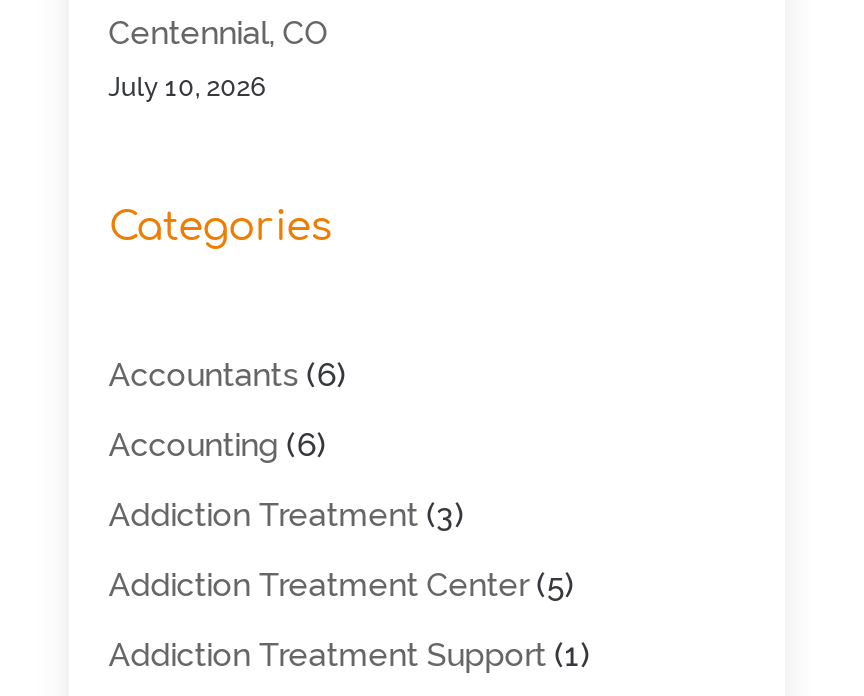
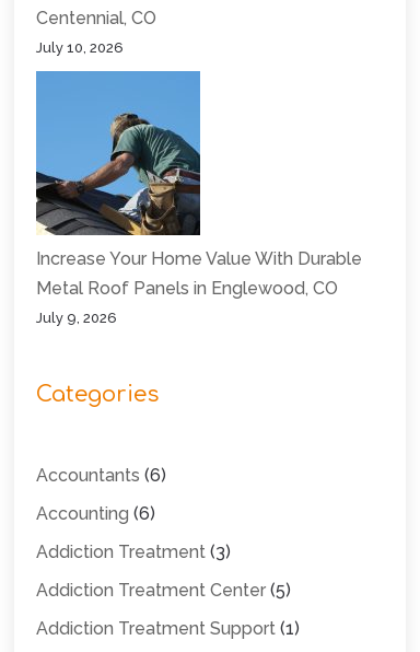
none -> [35,70,362,326] [image] | Increase Your Home Value With Durable | Metal Roof Panels in Englewood, CO | July 9, 2026

